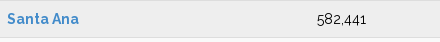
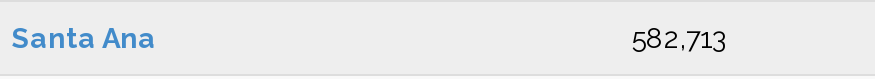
[316,11,365,27] 582,441 -> [632,22,728,54] 582,713

